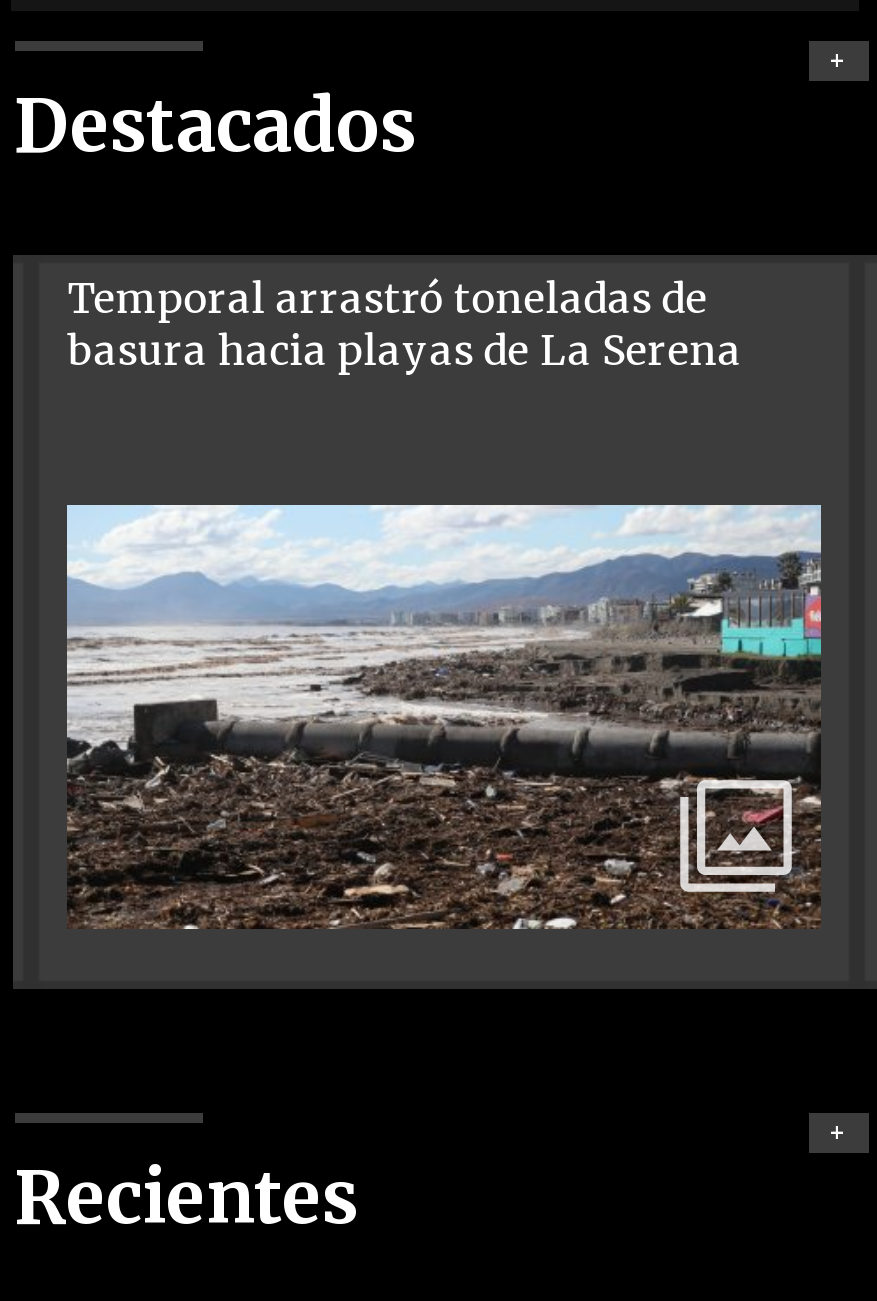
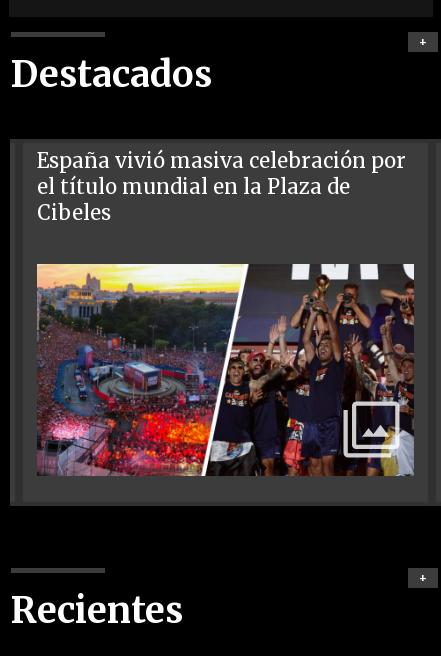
[68,273,742,377] Temporal arrastró toneladas de | basura hacia playas de La Serena -> [37,148,406,226] España vivió masiva celebración por | el título mundial en la Plaza de | Cibeles
[65,503,823,931] [image] -> [36,263,415,477] [image]

